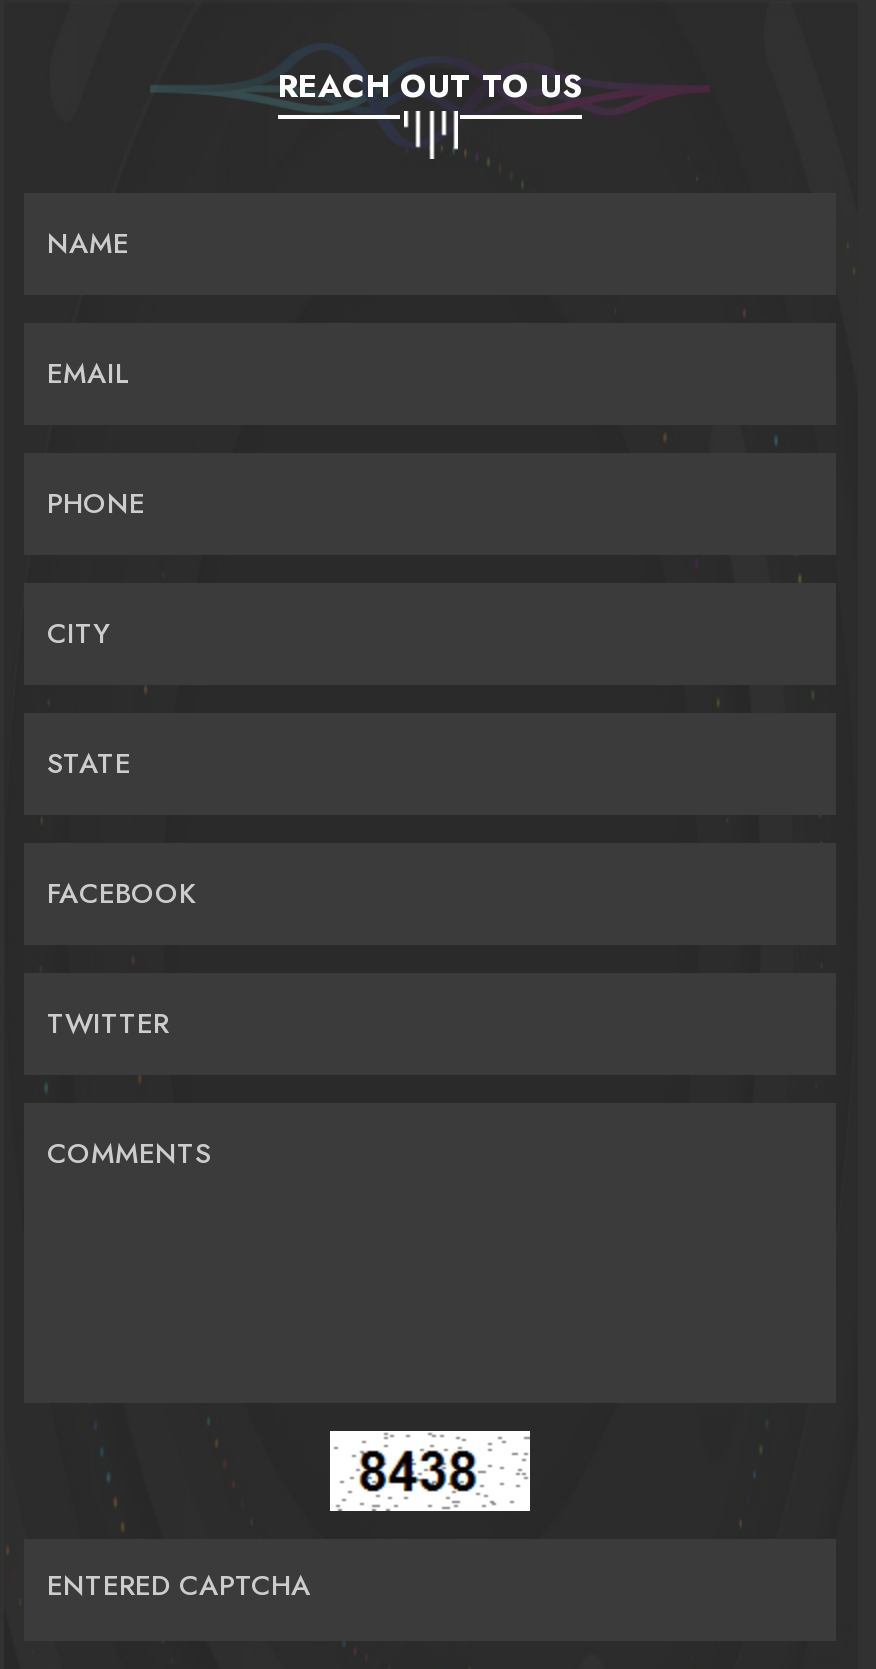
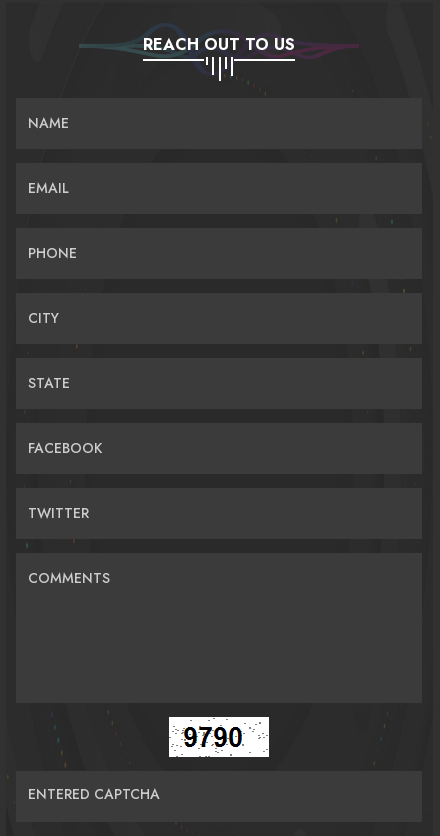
[360,1433,530,1511] [image] -> [169,719,265,757] [image]

